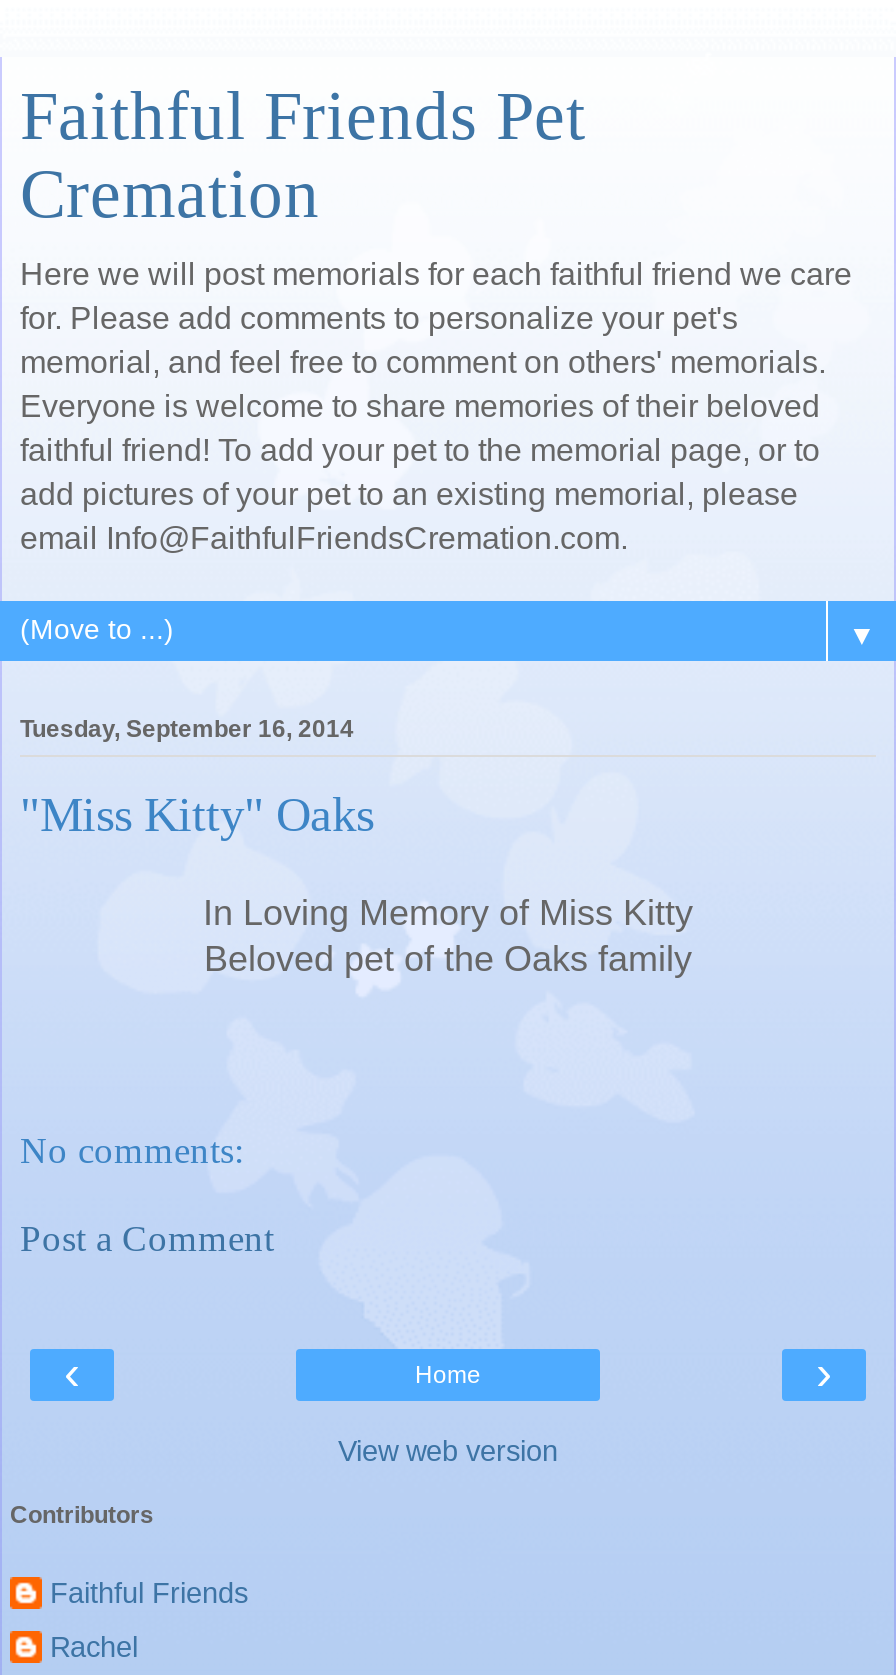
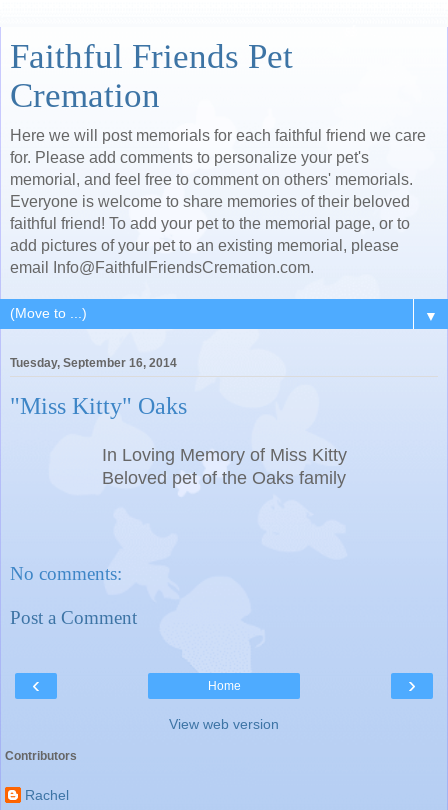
[50,1576,248,1608] Faithful Friends -> none

